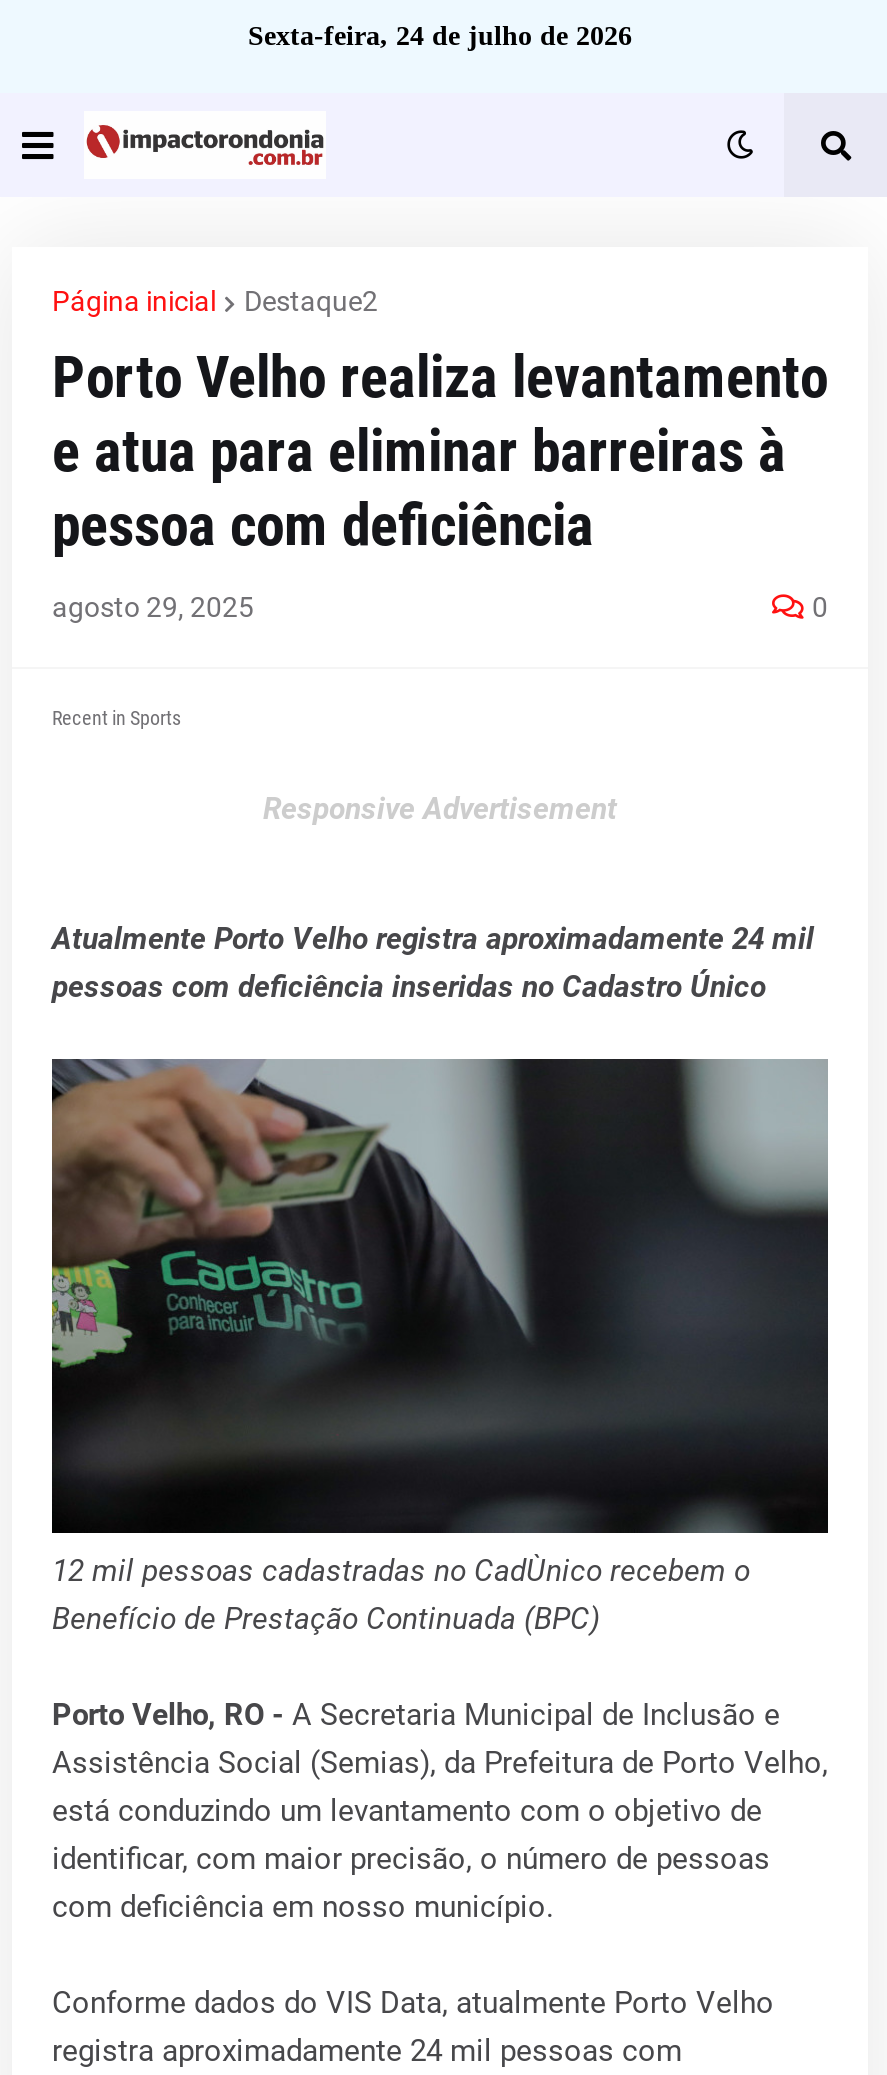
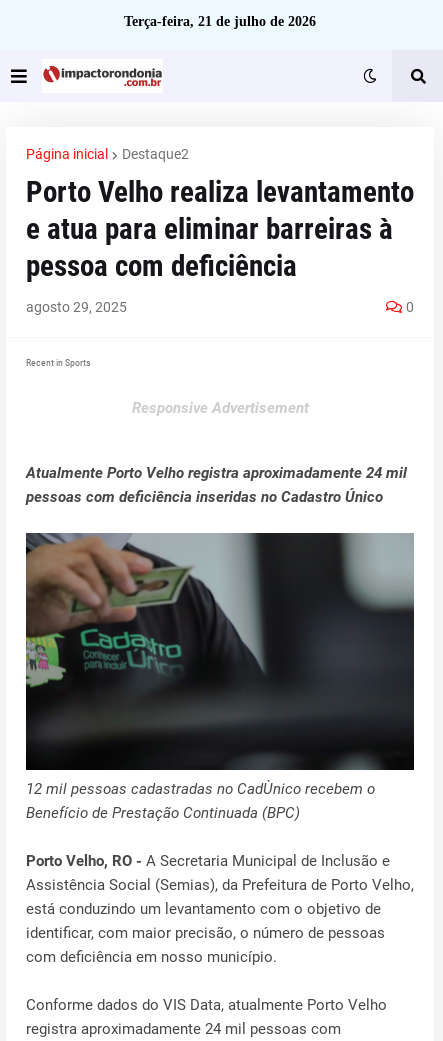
[248,21,632,51] Sexta-feira, 24 de julho de 2026 -> [124,14,316,29] Terça-feira, 21 de julho de 2026

